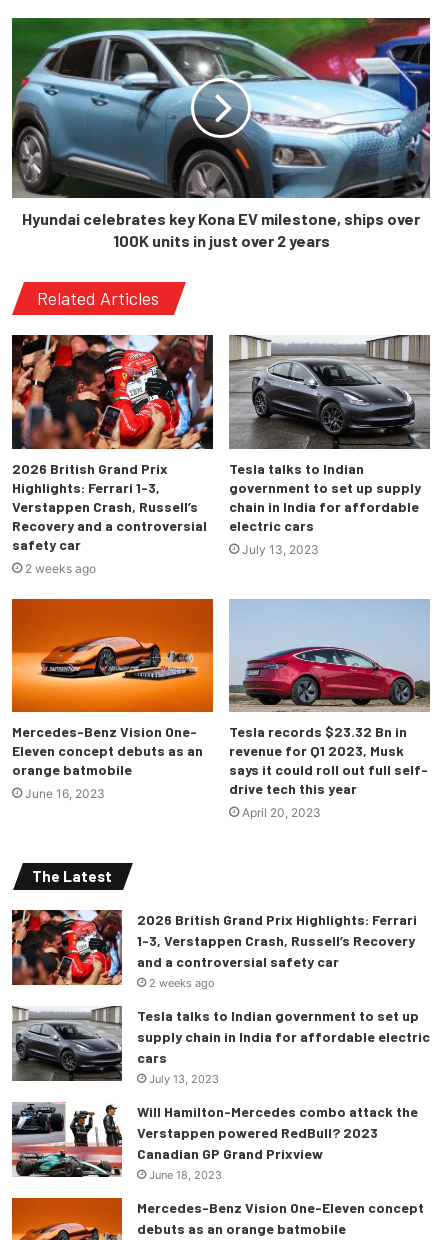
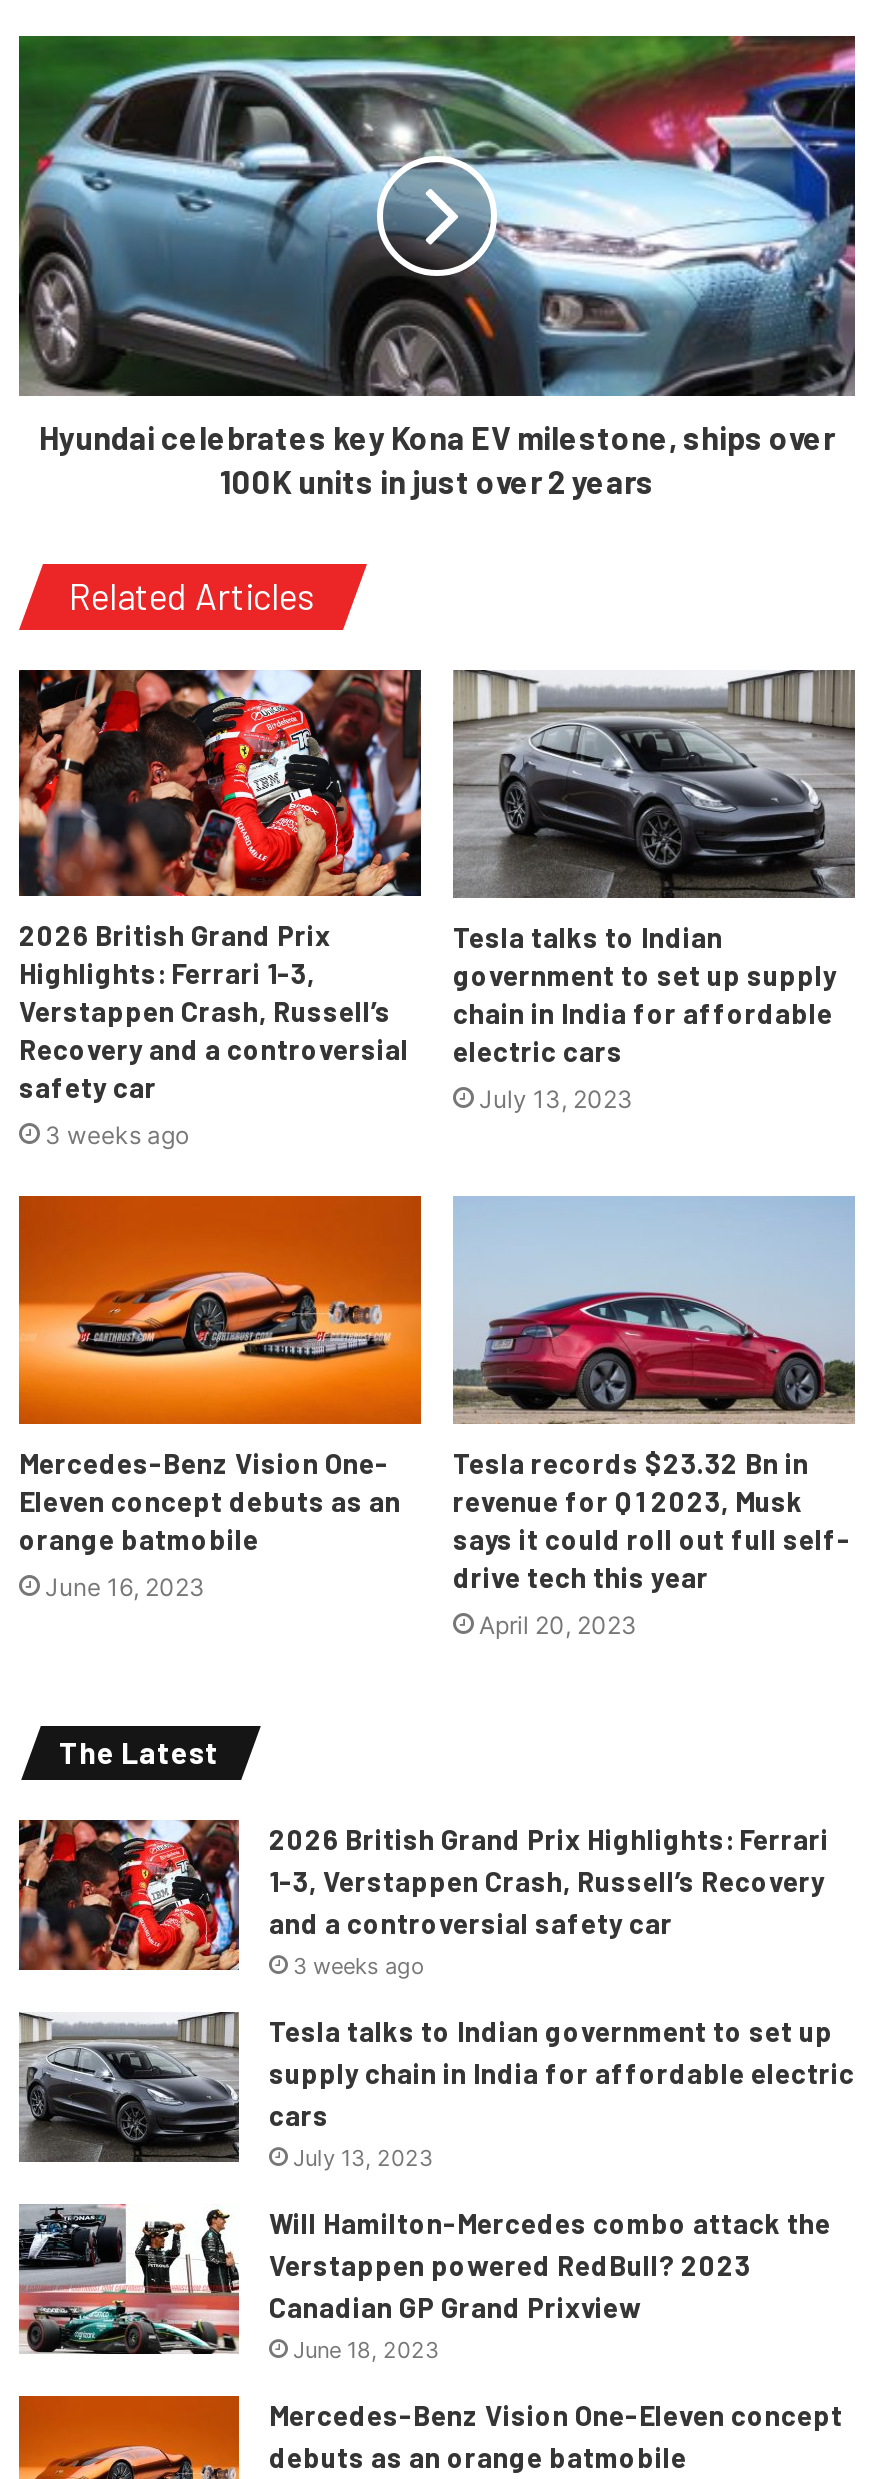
[25,561,96,576] 2 weeks ago -> [45,1121,189,1151] 3 weeks ago
[149,976,215,990] 2 weeks ago -> [293,1951,425,1979] 3 weeks ago

